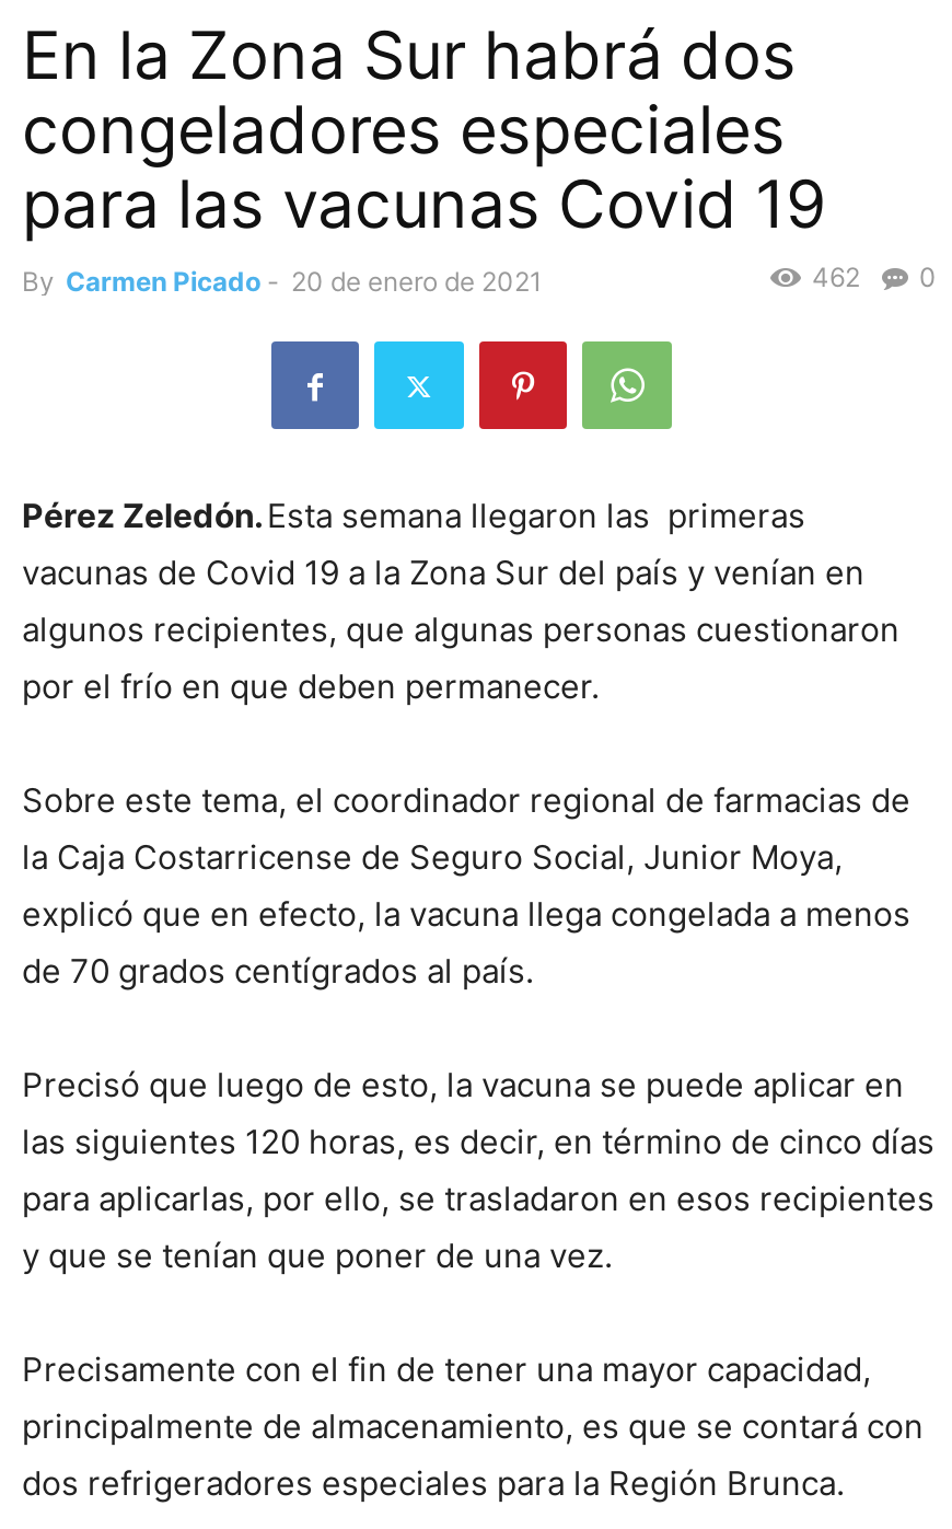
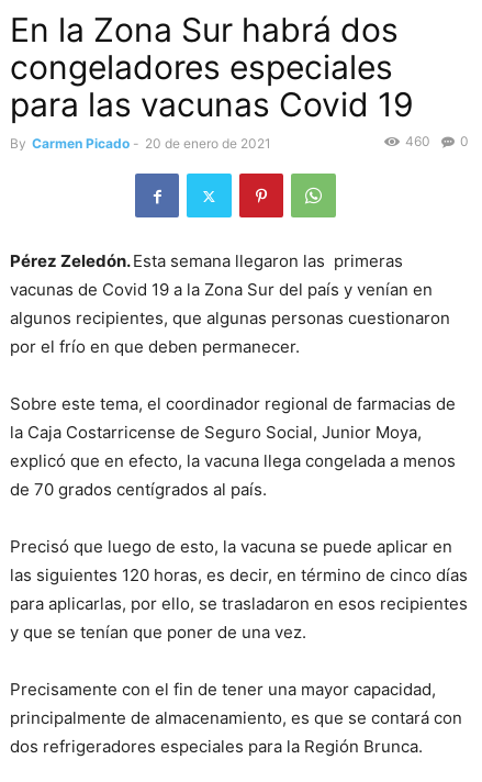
[812,260,937,293] 462 0 -> [405,133,469,149] 460 0

